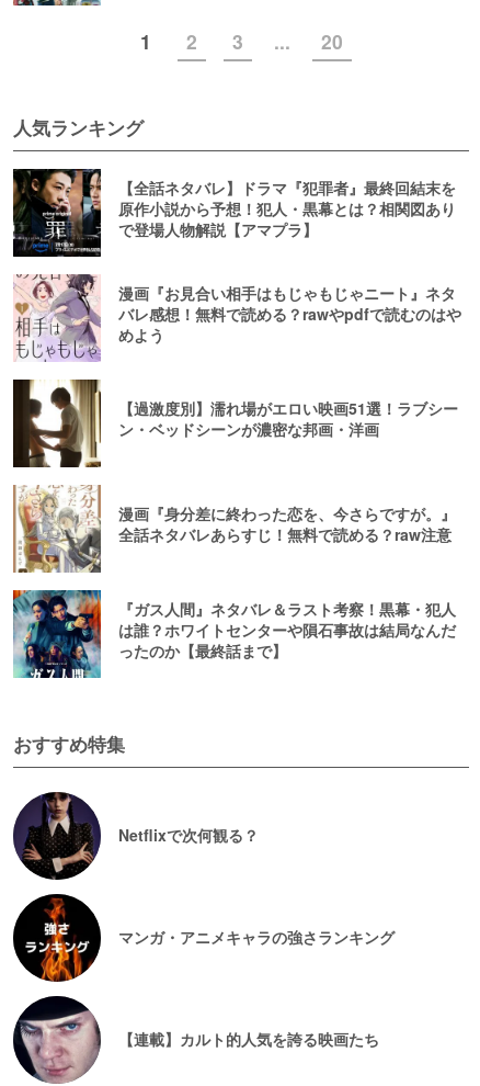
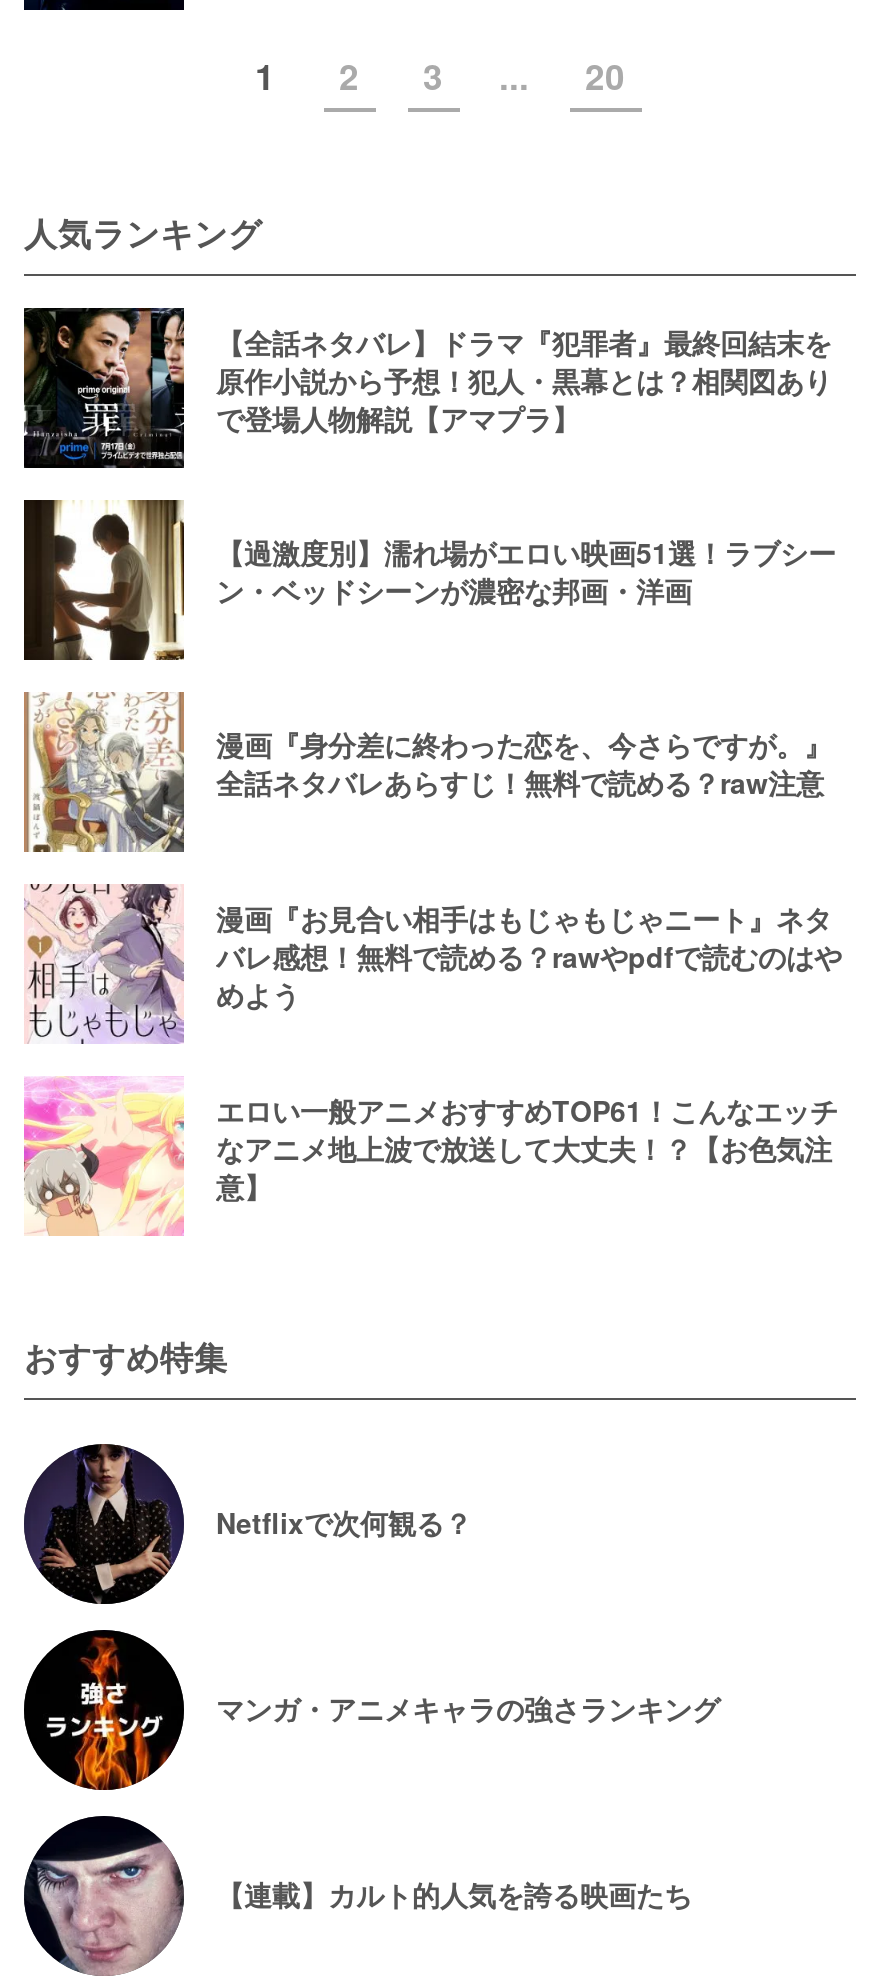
moved [13,274,461,362] -> [26,884,842,1044]: [image] | 漫画『お見合い相手はもじゃもじゃニート』ネタ | バレ感想！無料で読める？rawやpdfで読むのはや | めよう
moved [19,378,458,545] -> [34,498,836,802]: [image] | 【過激度別】濡れ場がエロい映画51選！ラブシー | ン・ベッドシーンが濃密な邦画・洋画 | 漫画『身分差に終わった恋を、今さらですが。』 | 全話ネタバレあらすじ！無料で読める？raw注意
[12,589,456,679] [image] | 『ガス人間』ネタバレ＆ラスト考察！黒幕・犯人 | は誰？ホワイトセンターや隕石事故は結局なんだ | ったのか【最終話まで】 -> [22,1076,838,1236] [image] | エロい一般アニメおすすめTOP61！こんなエッチ | なアニメ地上波で放送して大丈夫！？【お色気注 | 意】

